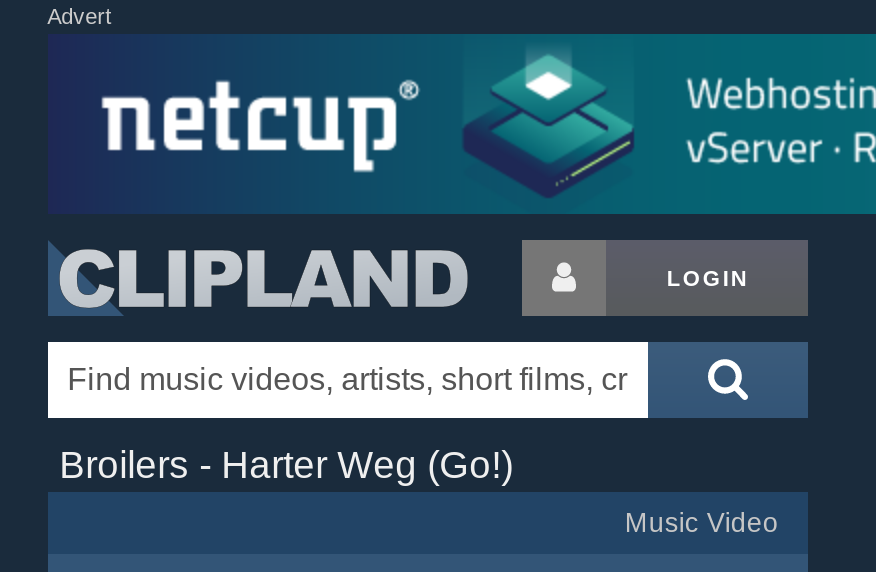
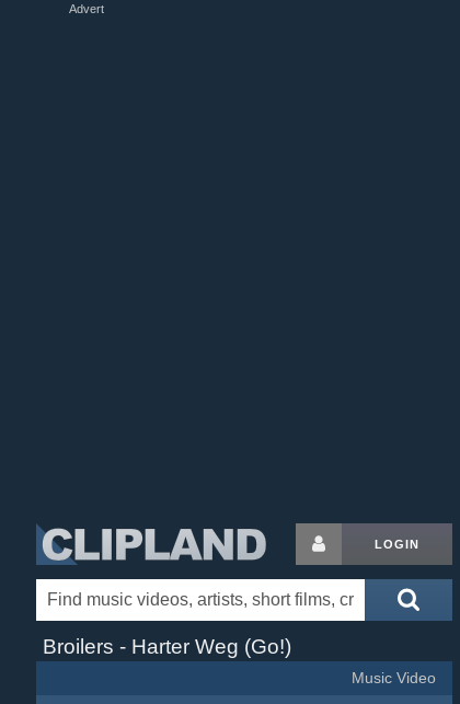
[98,34,870,214] [image] -> none

